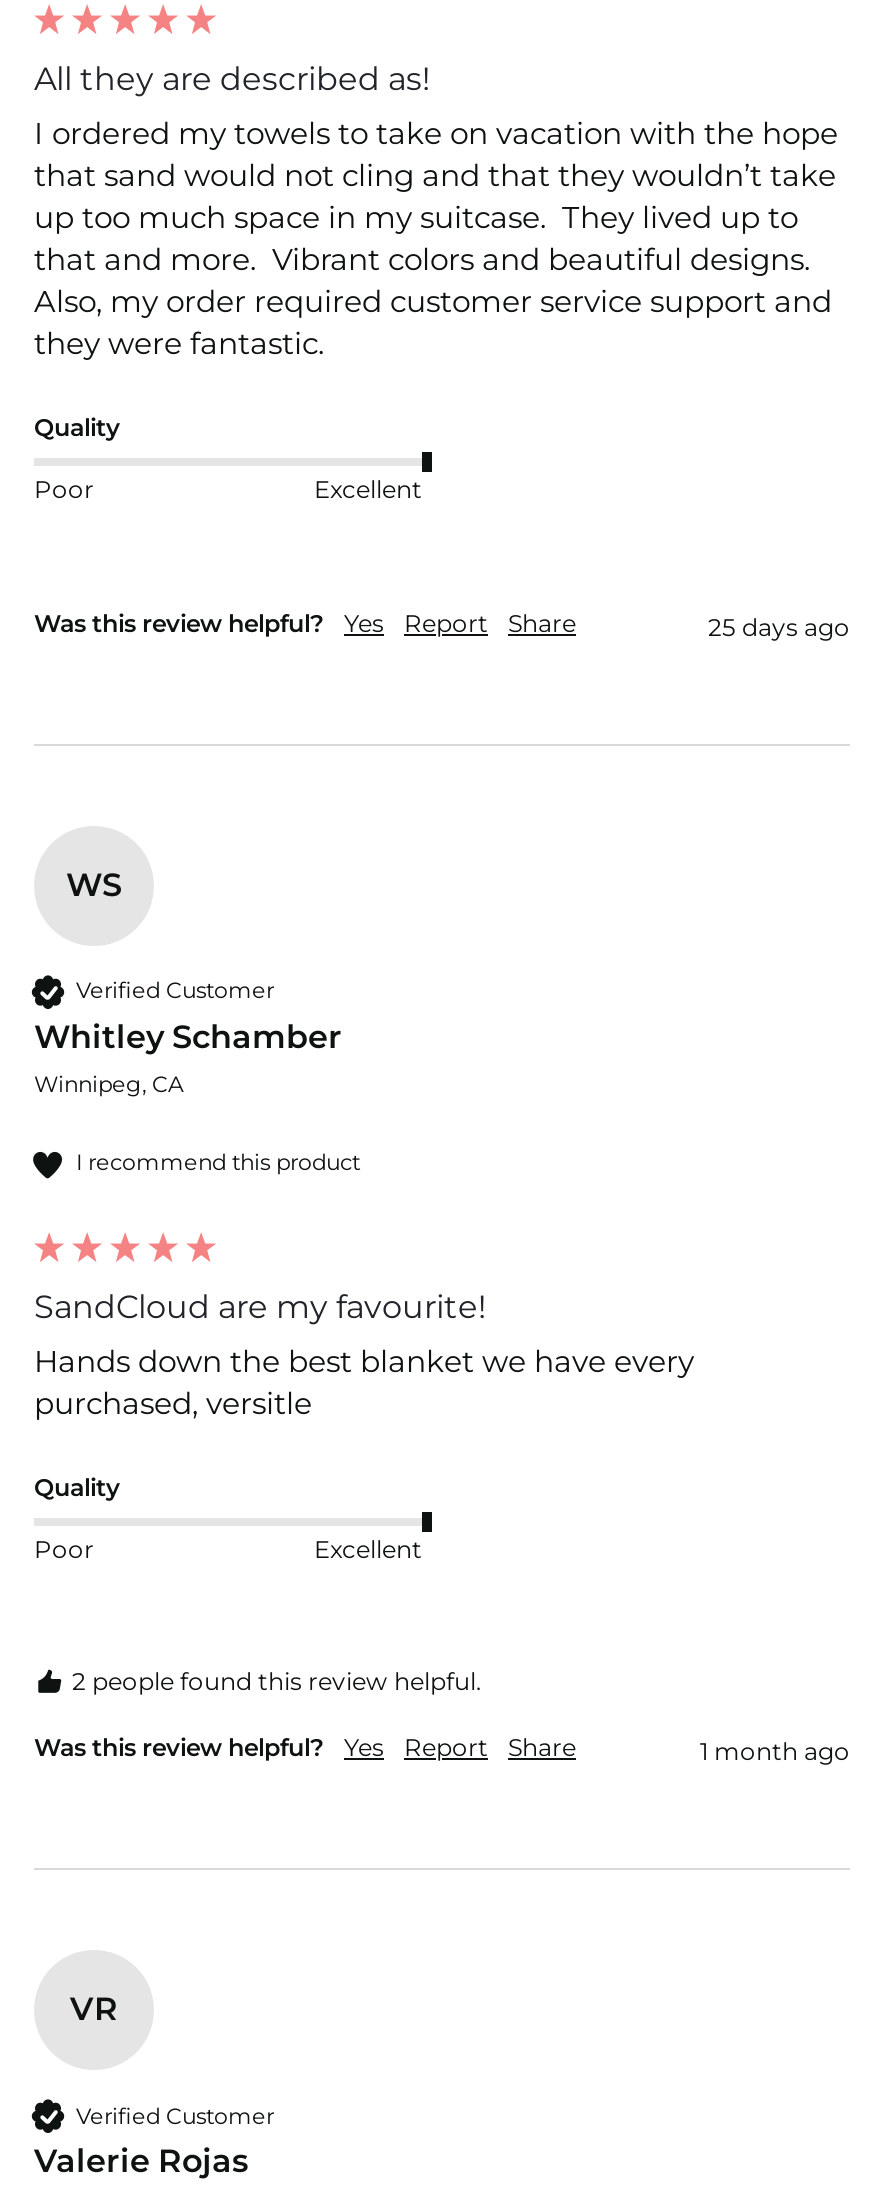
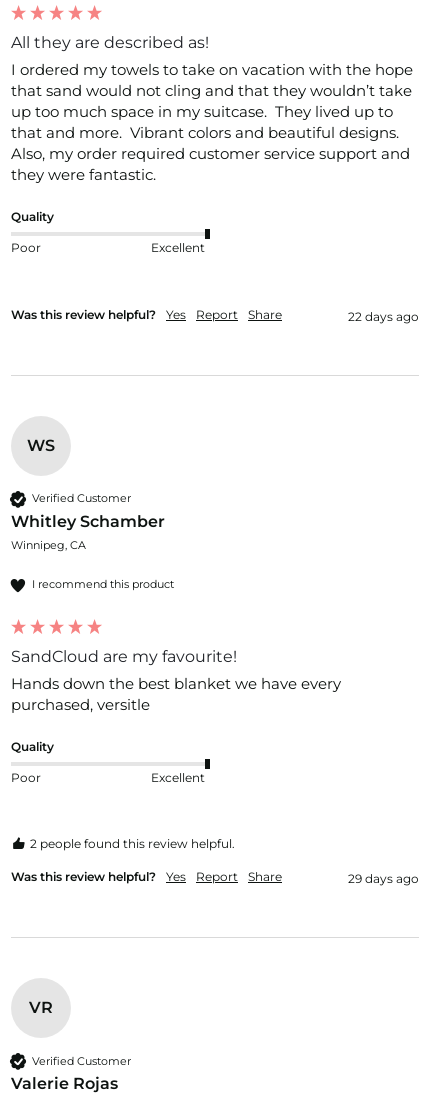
[708,612,850,642] 25 days ago -> [348,309,419,324] 22 days ago
[700,1736,850,1766] 1 month ago -> [348,871,419,886] 29 days ago

